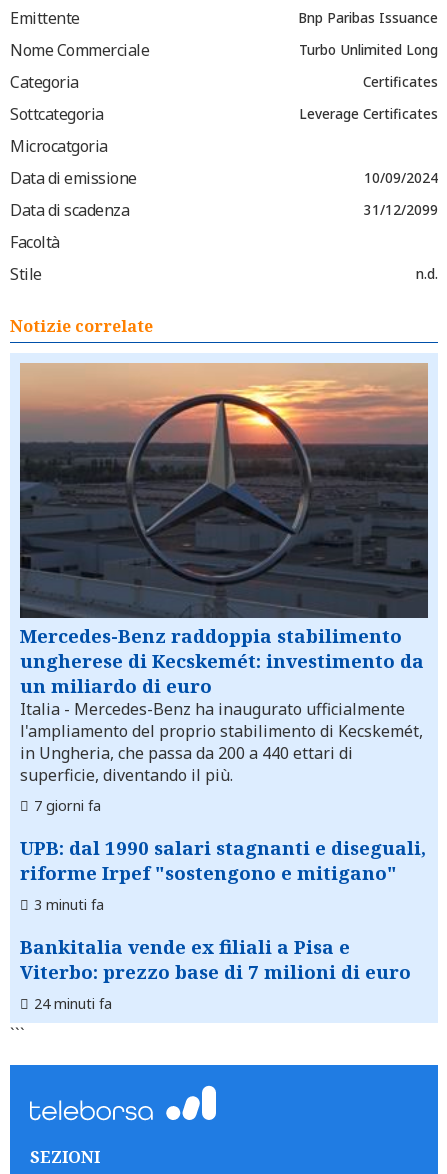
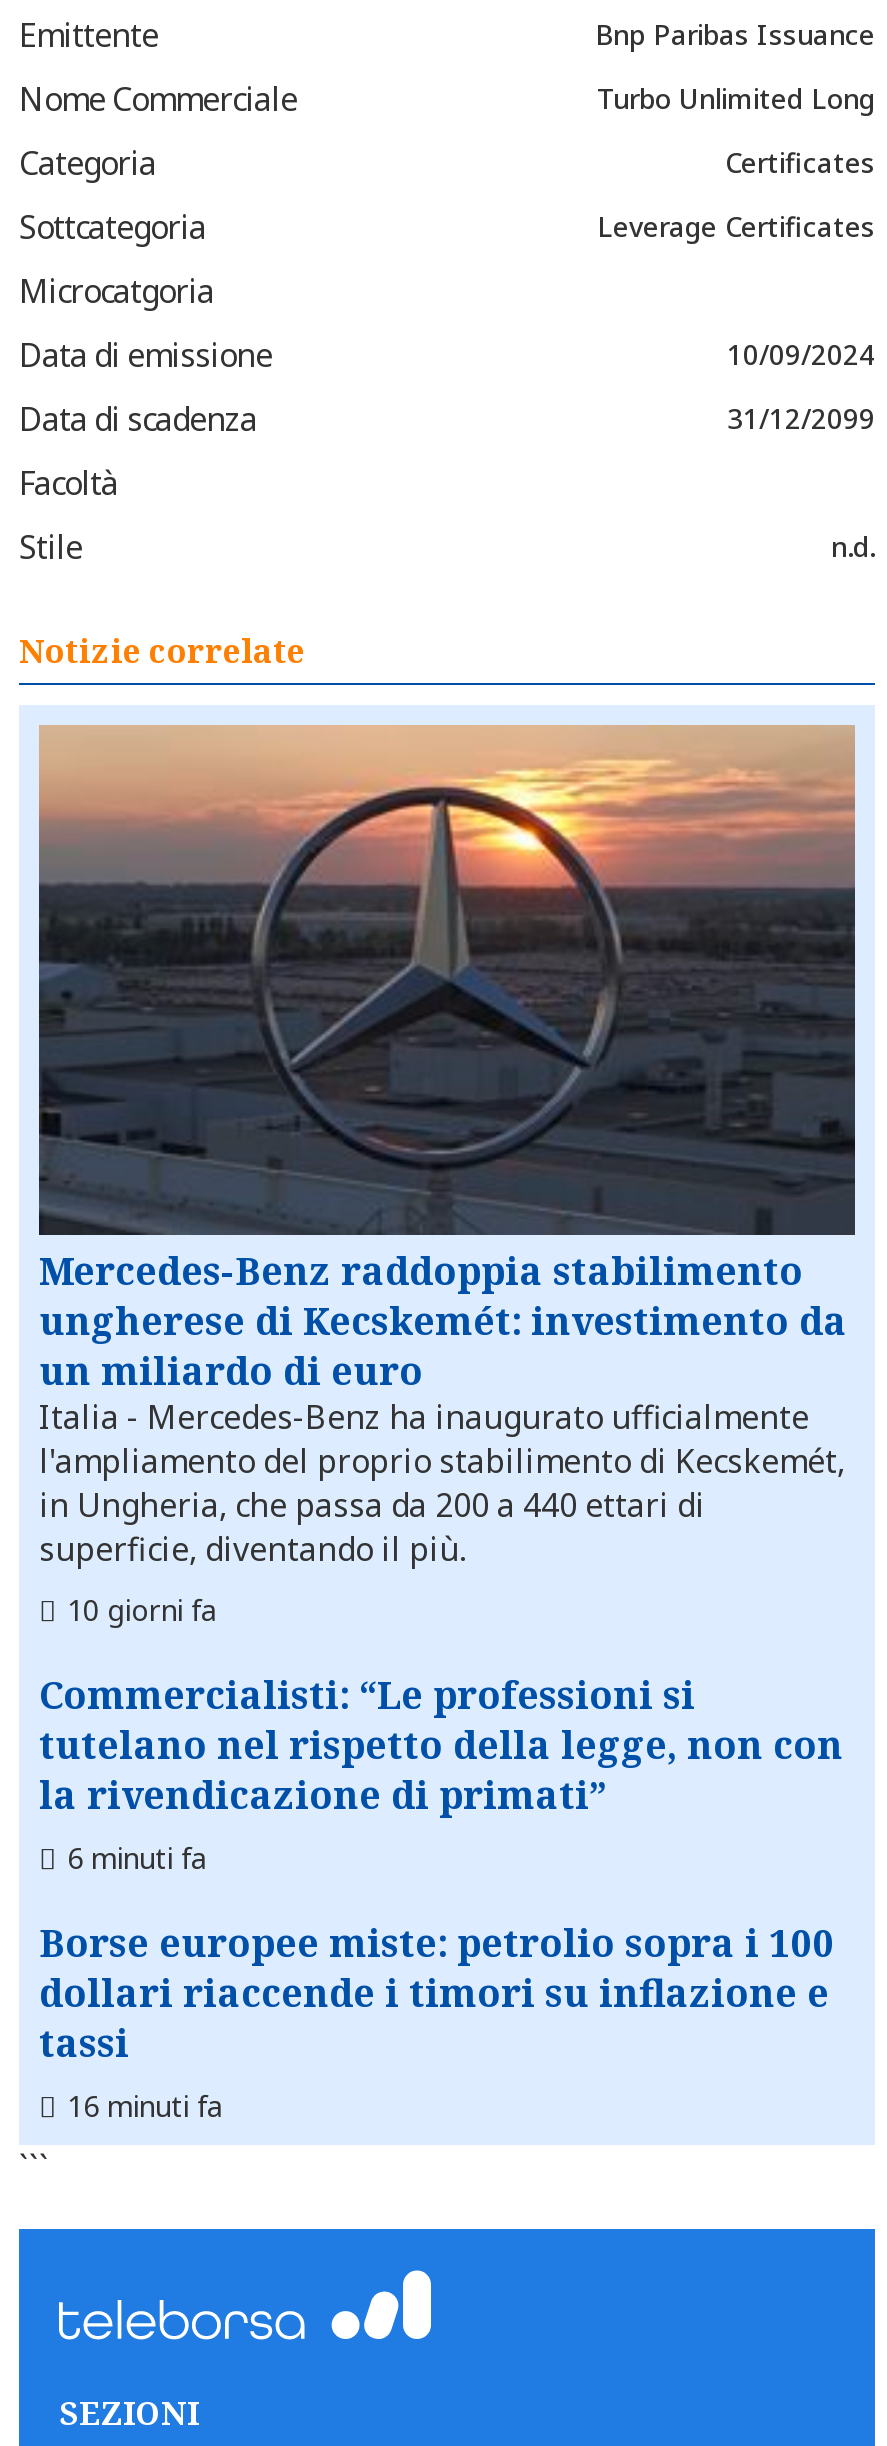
[34,796,101,815] 7 giorni fa -> [67,1591,217,1629] 10 giorni fa
[20,835,426,914] UPB: dal 1990 salari stagnanti e diseguali, | riforme Irpef "sostengono e mitigano" | 3 minuti fa -> [39,1669,843,1877] Commercialisti: “Le professioni si | tutelano nel rispetto della legge, non con | la rivendicazione di primati” | 6 minuti fa
[20,934,411,1013] Bankitalia vende ex filiali a Pisa e | Viterbo: prezzo base di 7 milioni di euro | 24 minuti fa -> [39,1917,835,2125] Borse europee miste: petrolio sopra i 100 | dollari riaccende i timori su inflazione e | tassi | 16 minuti fa

